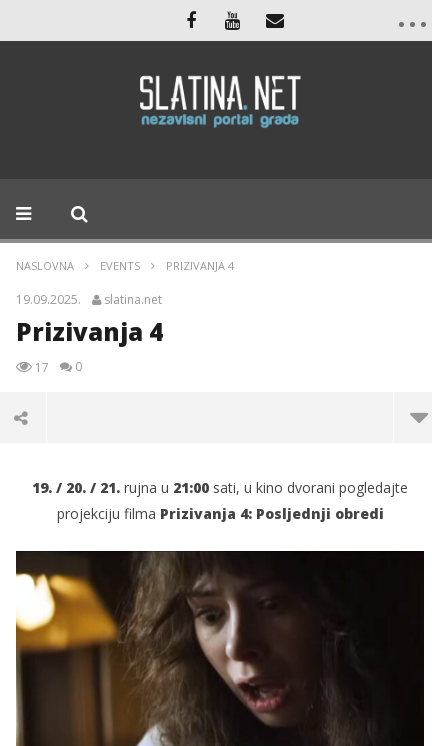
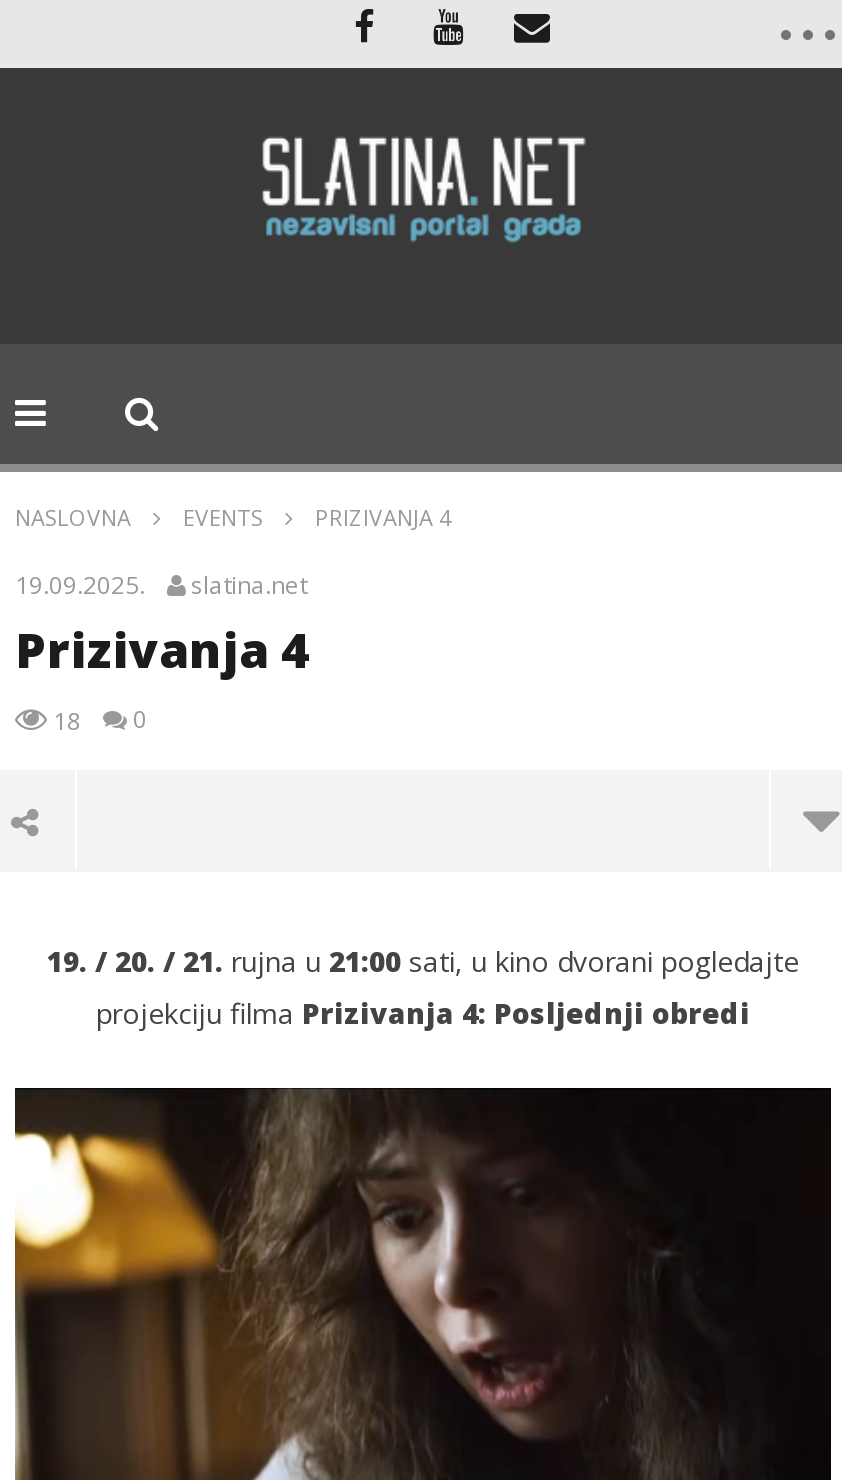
[35,358,82,376] 17 0 -> [53,702,147,738] 18 0

